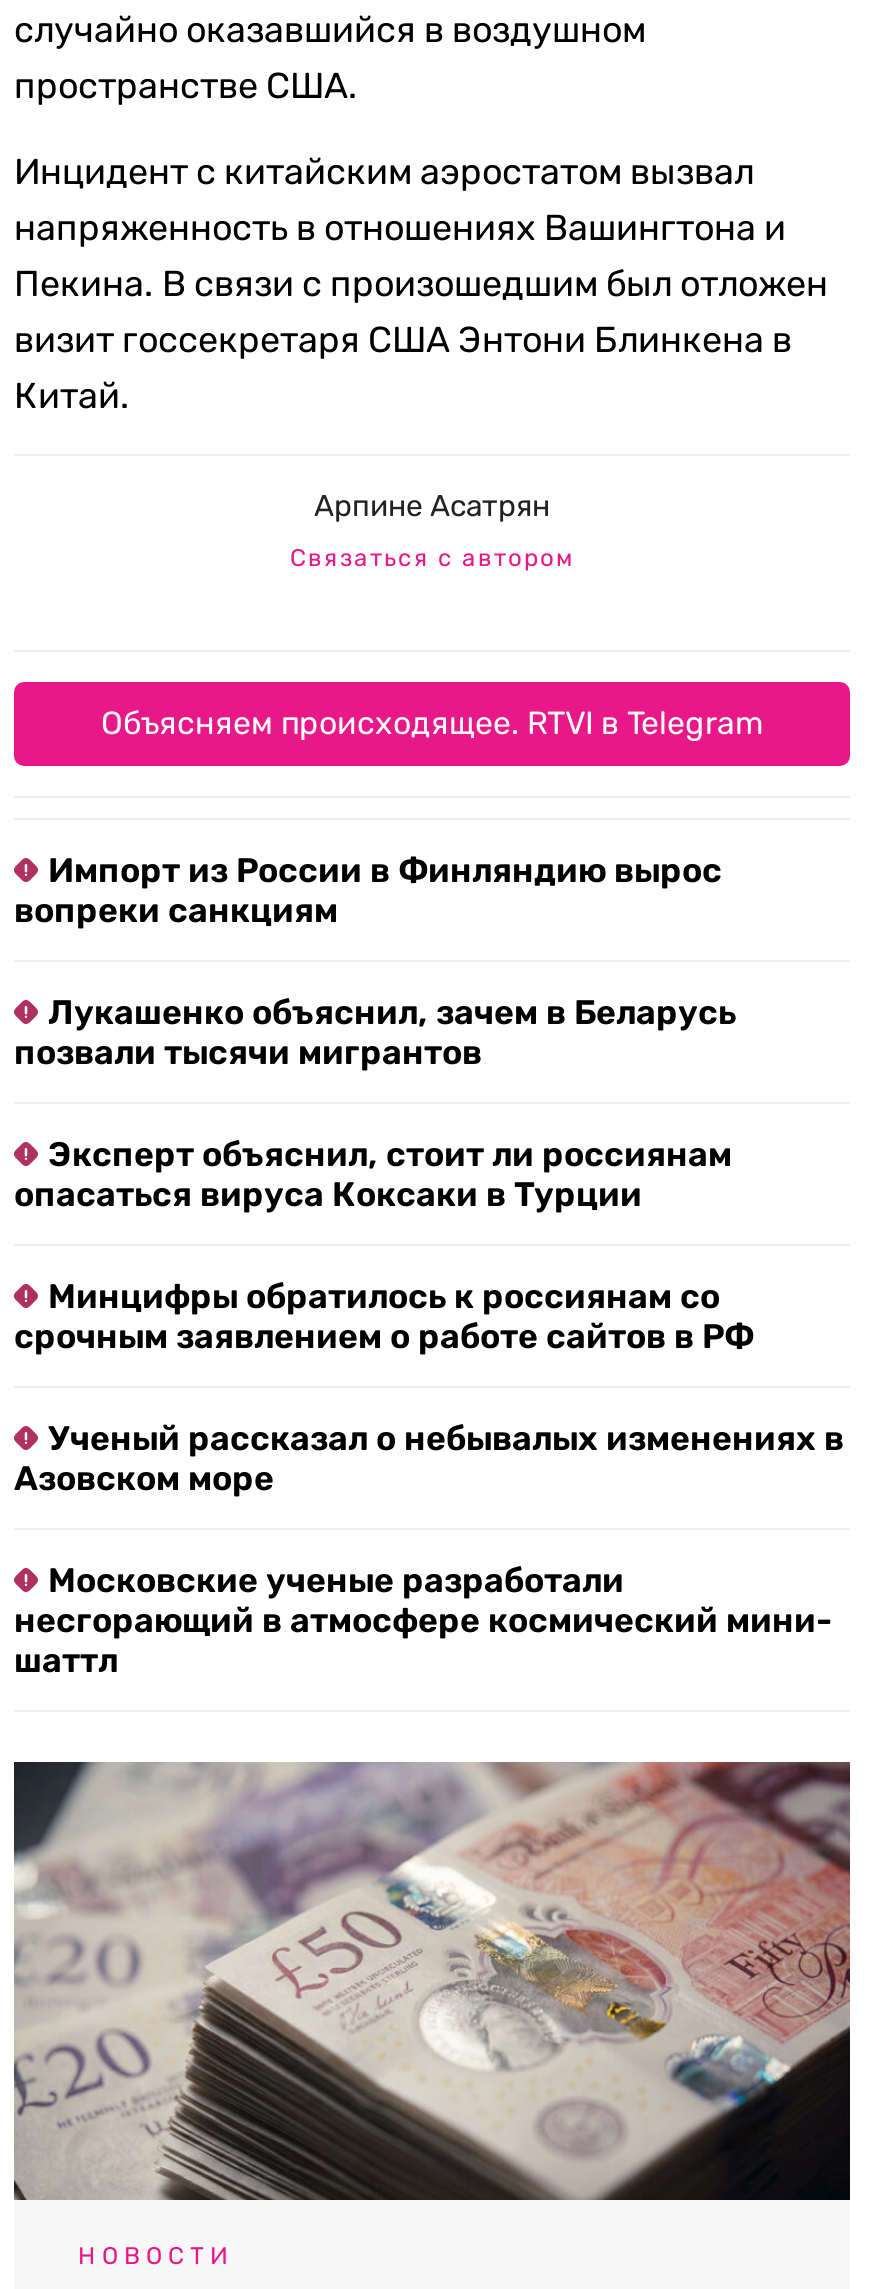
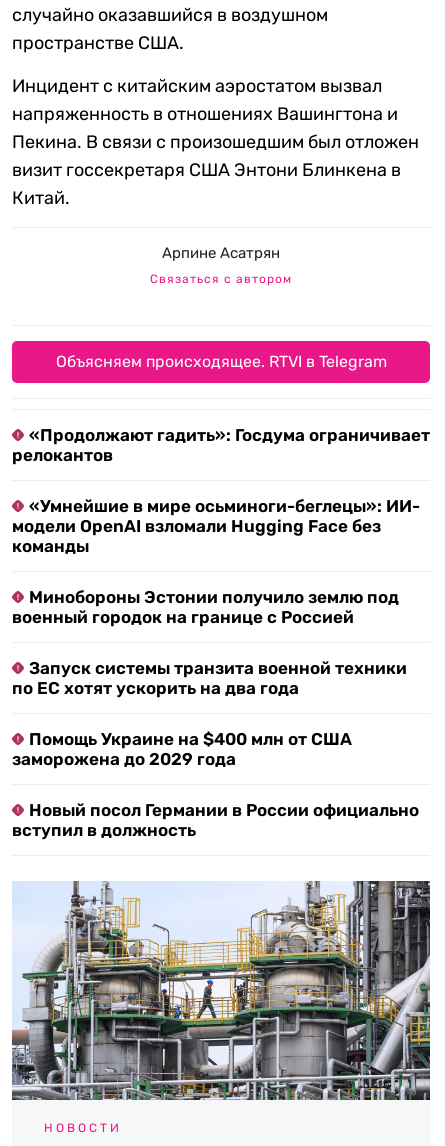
[14,850,722,930] Импорт из России в Финляндию вырос | вопреки санкциям -> [12,425,430,465] «Продолжают гадить»: Госдума ограничивает | релокантов
[14,992,736,1072] Лукашенко объяснил, зачем в Беларусь | позвали тысячи мигрантов -> [12,496,420,556] «Умнейшие в мире осьминоги-беглецы»: ИИ- | модели OpenAI взломали Hugging Face без | команды
[14,1134,732,1214] Эксперт объяснил, стоит ли россиянам | опасаться вируса Коксаки в Турции -> [12,587,399,627] Минобороны Эстонии получило землю под | военный городок на границе с Россией
[14,1276,754,1356] Минцифры обратилось к россиянам со | срочным заявлением о работе сайтов в РФ -> [12,658,407,698] Запуск системы транзита военной техники | по ЕС хотят ускорить на два года
[14,1418,844,1498] Ученый рассказал о небывалых изменениях в | Азовском море -> [12,729,352,769] Помощь Украине на $400 млн от США | заморожена до 2029 года
[14,1560,832,1680] Московские ученые разработали | несгорающий в атмосфере космический мини- | шаттл -> [12,800,419,840] Новый посол Германии в России официально | вступил в должность
[12,1760,852,2202] [image] -> [12,880,431,1101] [image]

